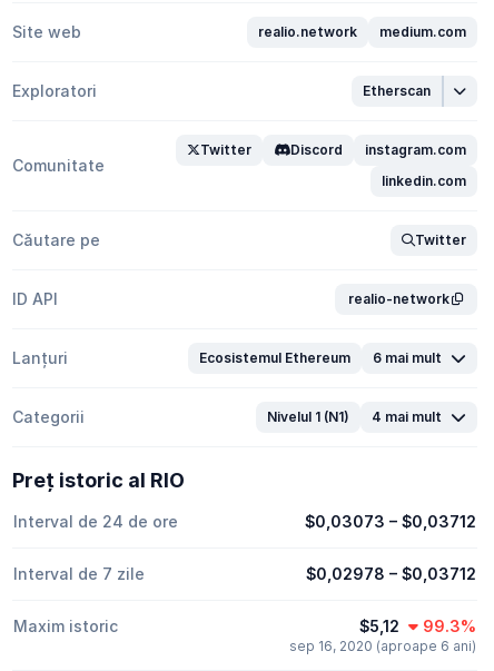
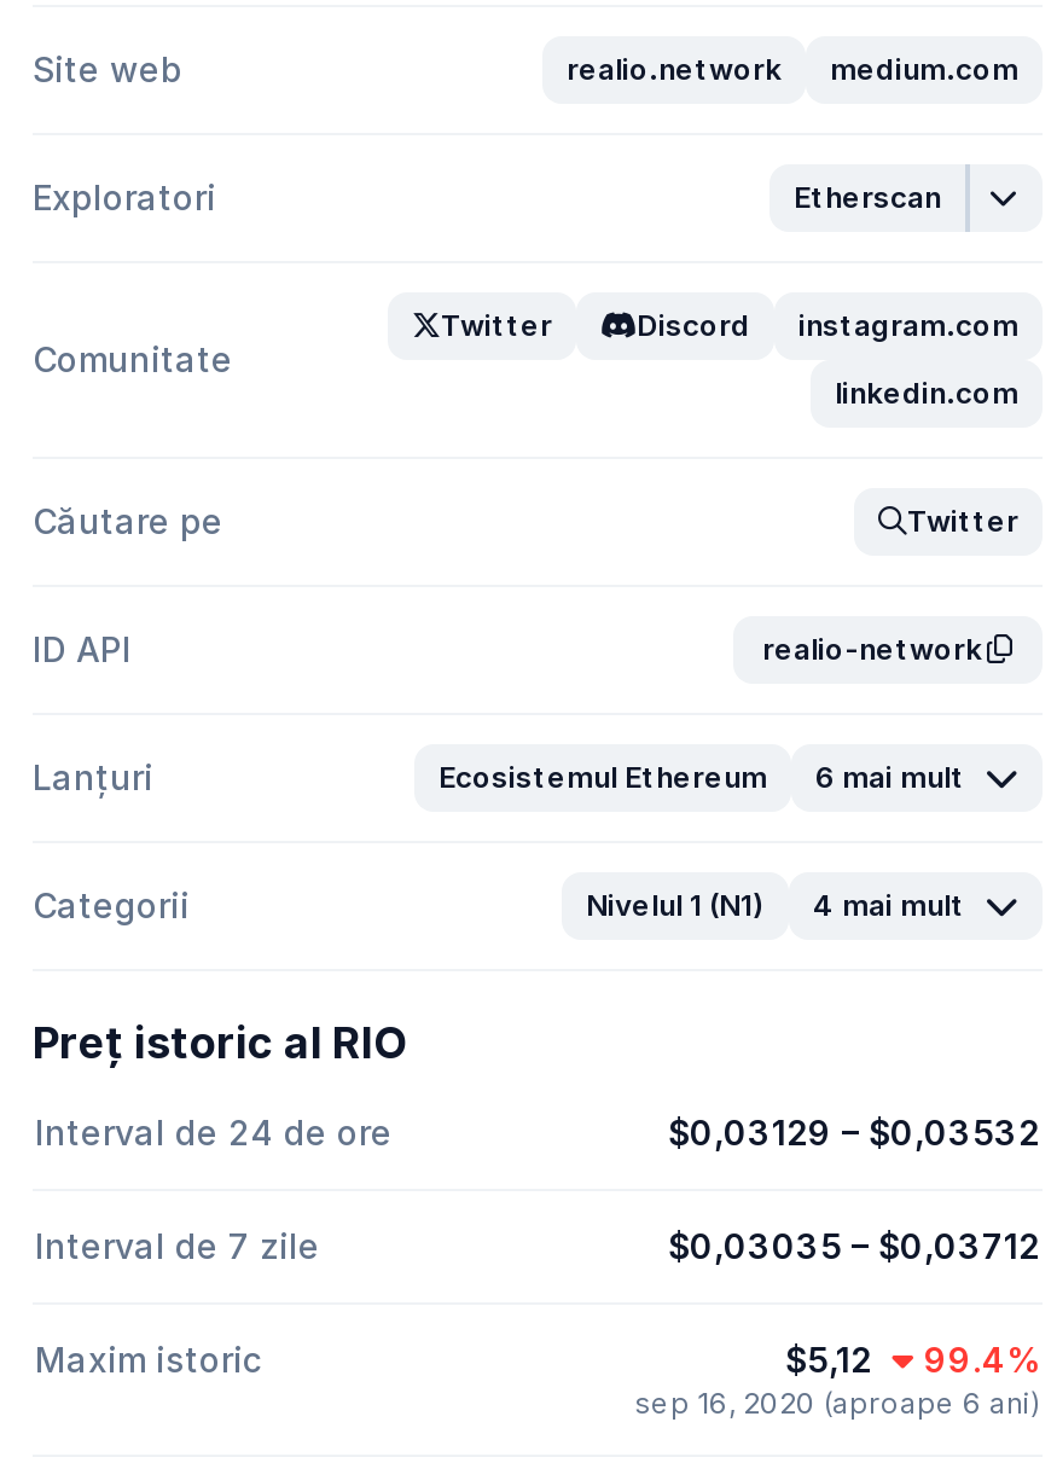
[305,512,476,531] $0,03073 – $0,03712 -> [668,1111,1040,1153] $0,03129 – $0,03532
[306,564,476,583] $0,02978 – $0,03712 -> [668,1225,1040,1266] $0,03035 – $0,03712
[359,616,476,635] $5,12 99.3% -> [785,1339,1040,1380] $5,12 99.4%

